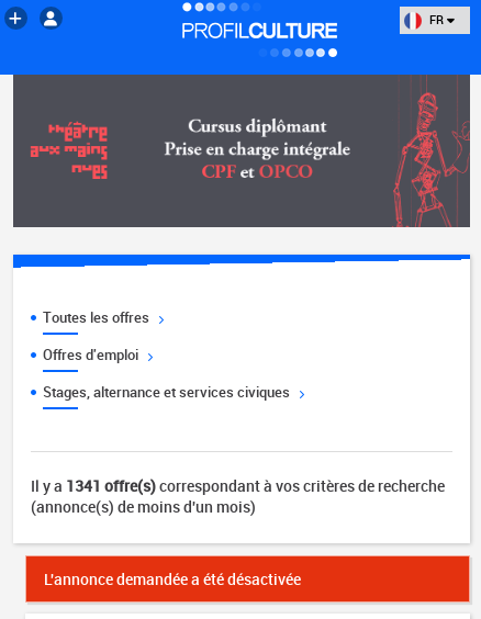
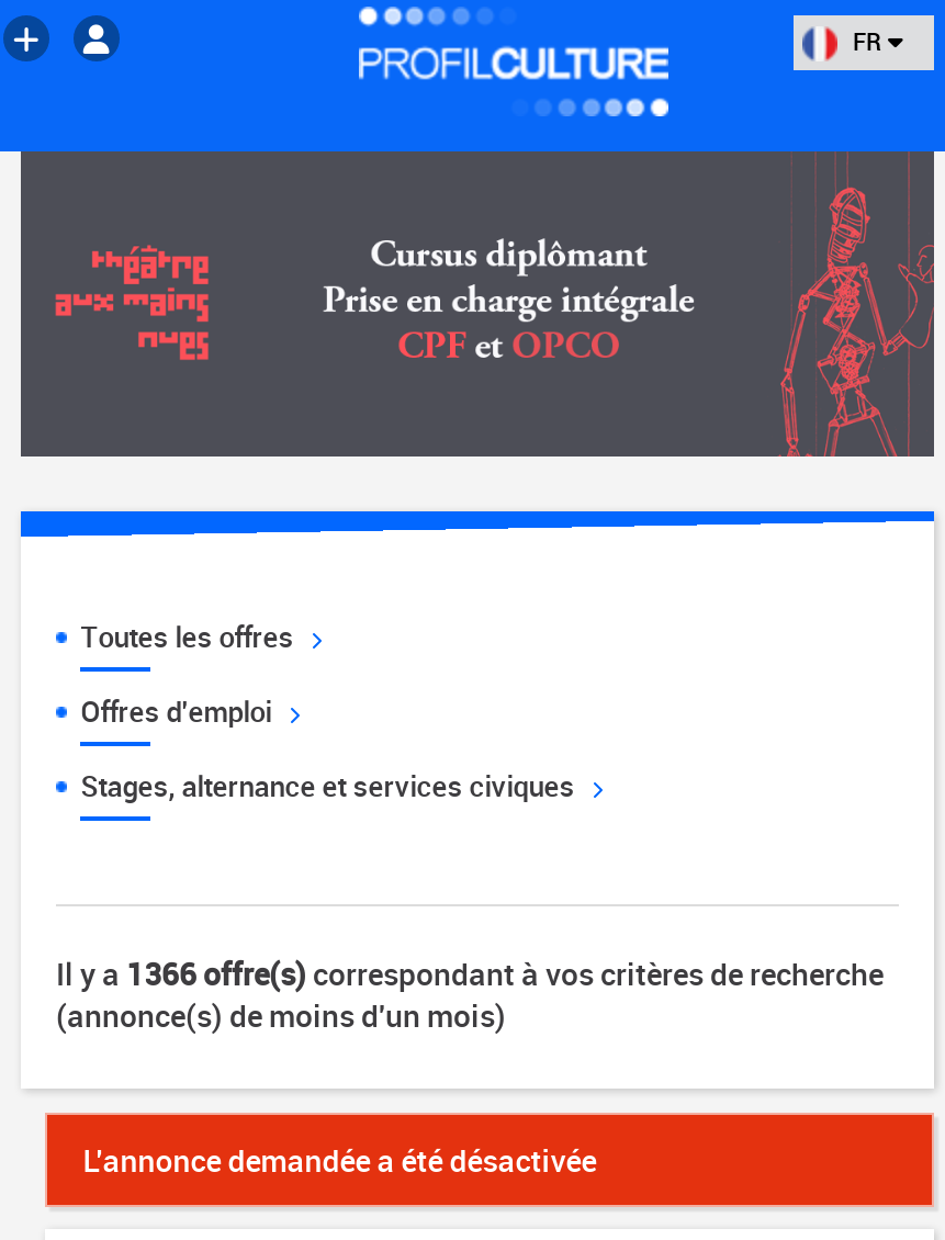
[31,475,445,496] Il y a 1341 offre(s) correspondant à vos critères de recherche -> [56,952,884,994] Il y a 1366 offre(s) correspondant à vos critères de recherche

